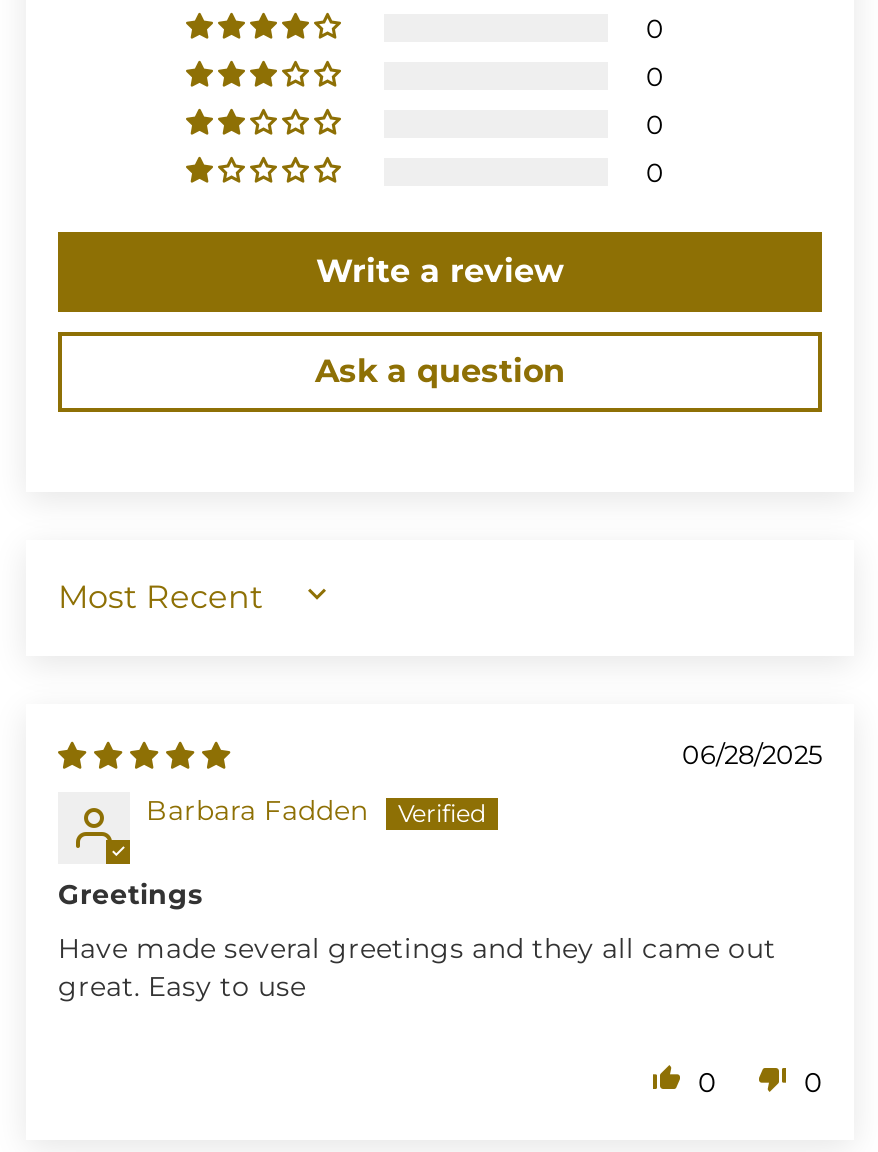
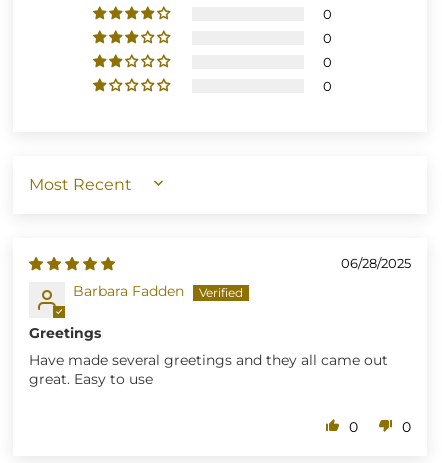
[315,251,565,389] Write a review | Ask a question -> none

